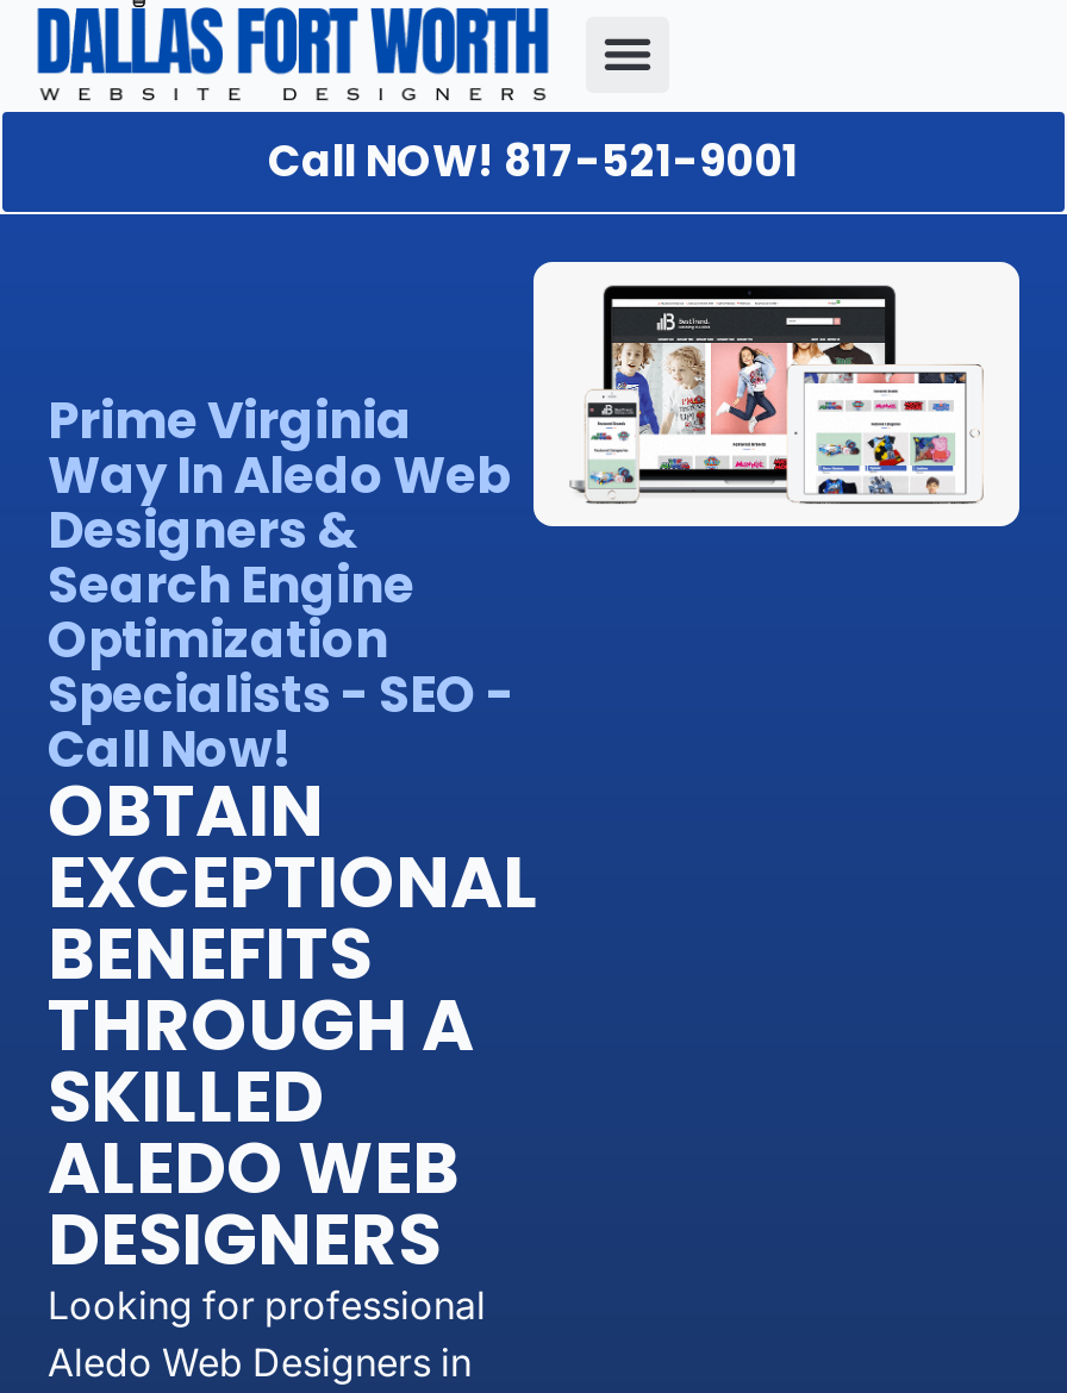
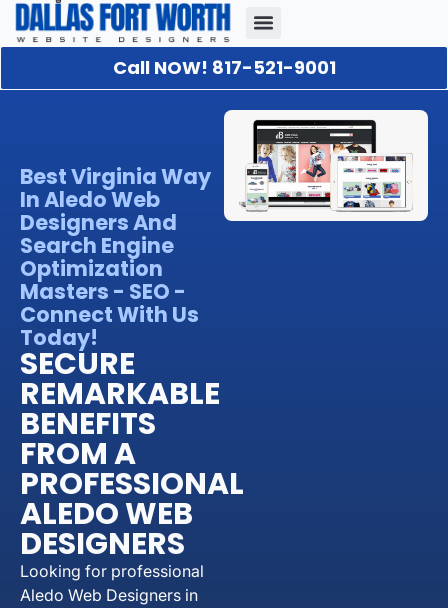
[48,385,510,564] Prime Virginia | Way In Aledo Web | Designers & -> [20,162,211,237] Best Virginia Way | In Aledo Web | Designers And
[48,659,538,933] Specialists - SEO - | Call Now! | OBTAIN | EXCEPTIONAL -> [20,277,220,415] Masters - SEO - | Connect With Us | Today! | SECURE | REMARKABLE
[48,976,474,1147] THROUGH A | SKILLED -> [20,433,244,505] FROM A | PROFESSIONAL

